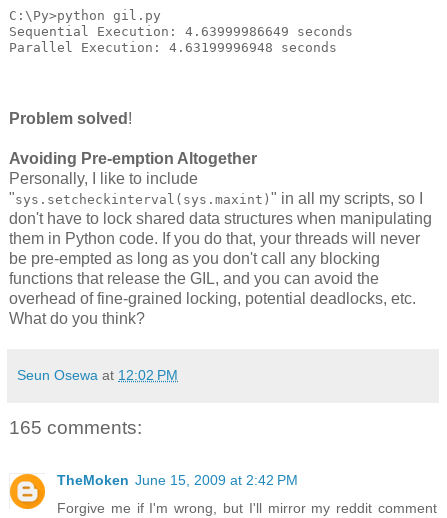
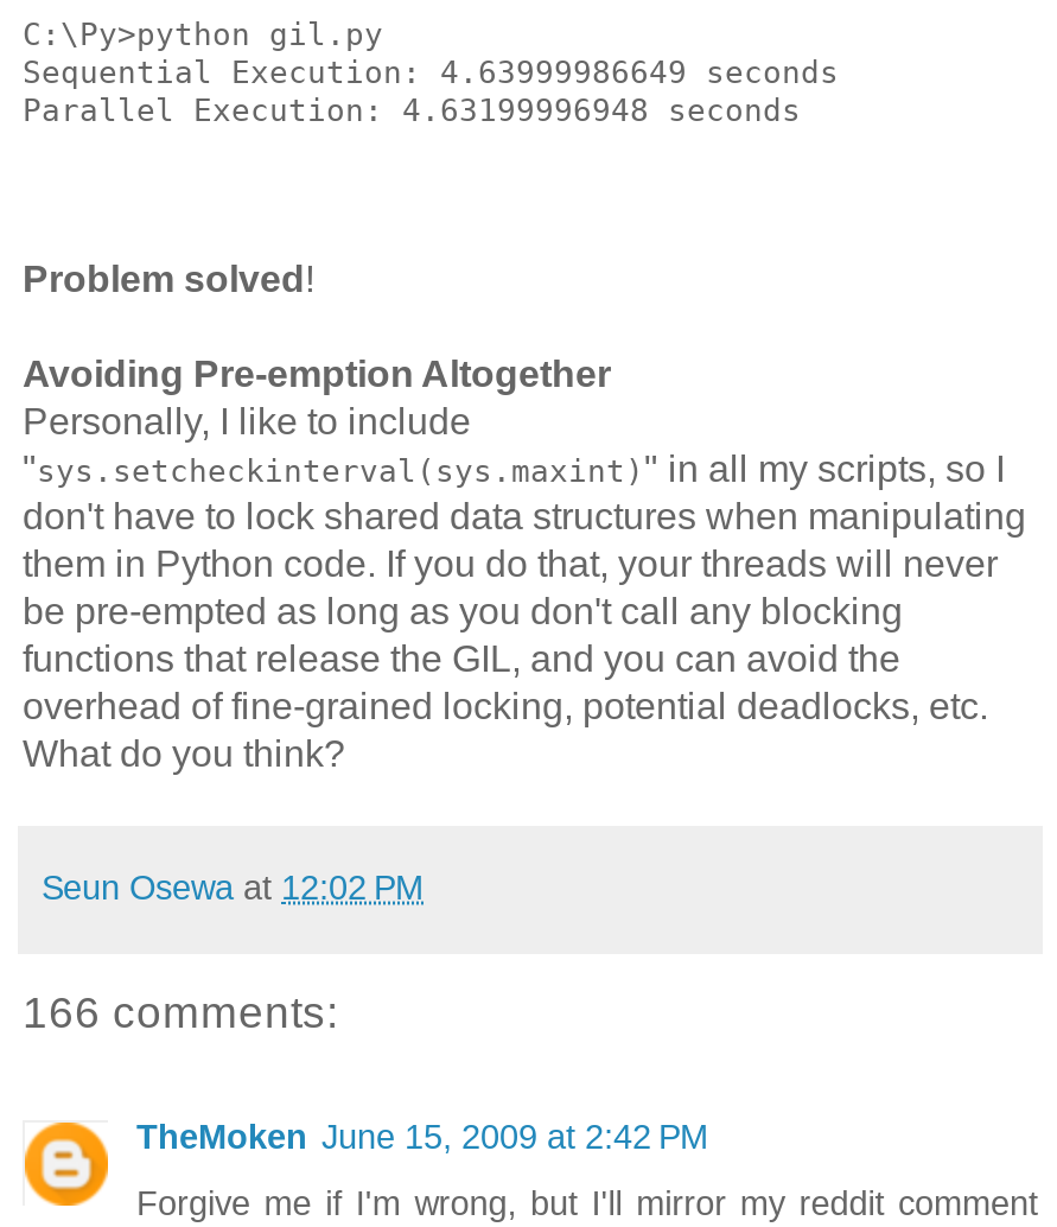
[9,417,142,438] 165 comments: -> [23,988,338,1038] 166 comments:

